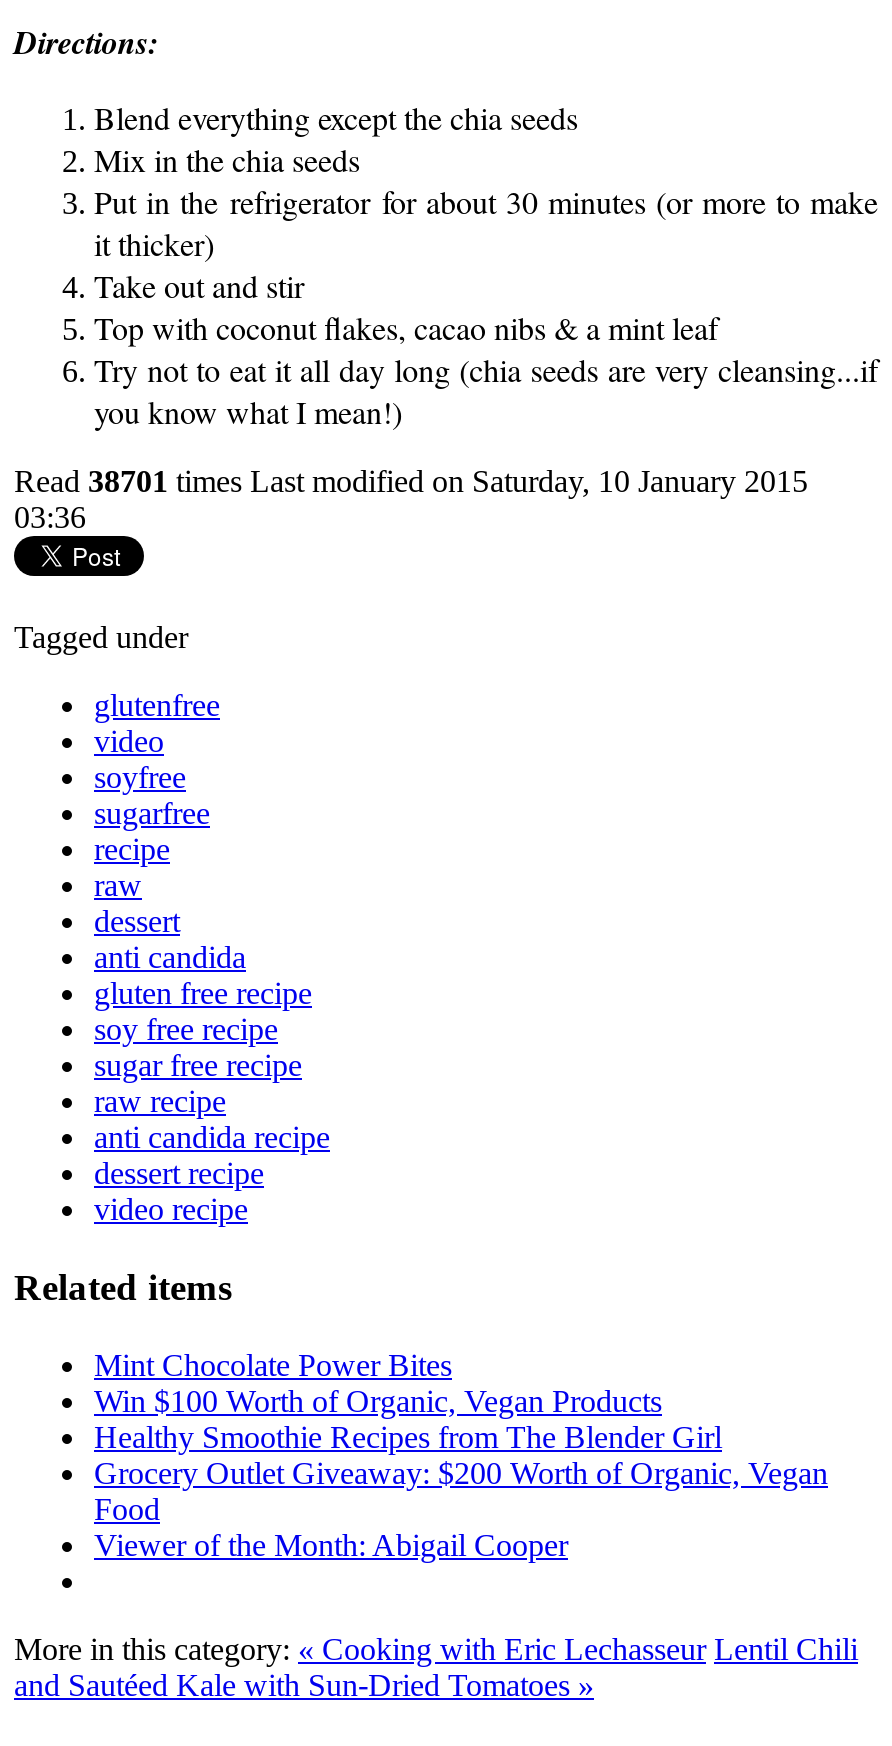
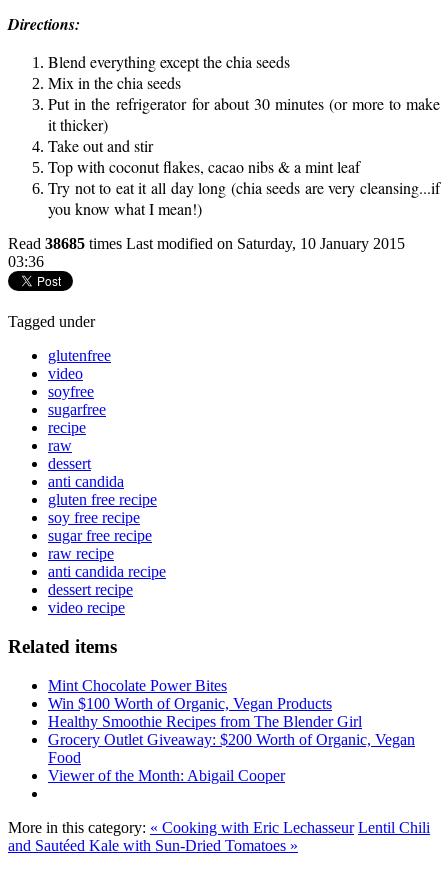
[14,465,808,499] Read 38701 times Last modified on Saturday, 10 January 2015 -> [8,235,405,252] Read 38685 times Last modified on Saturday, 10 January 2015

